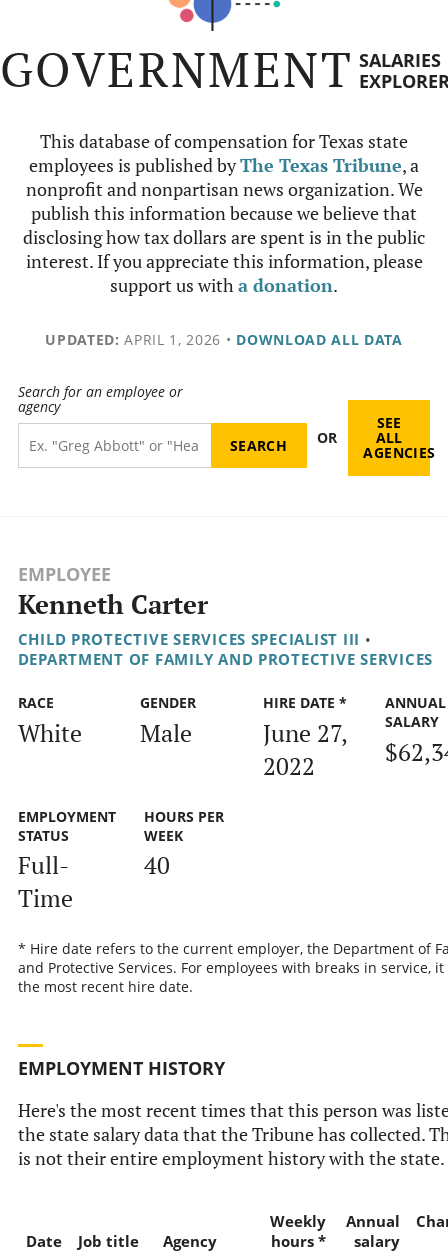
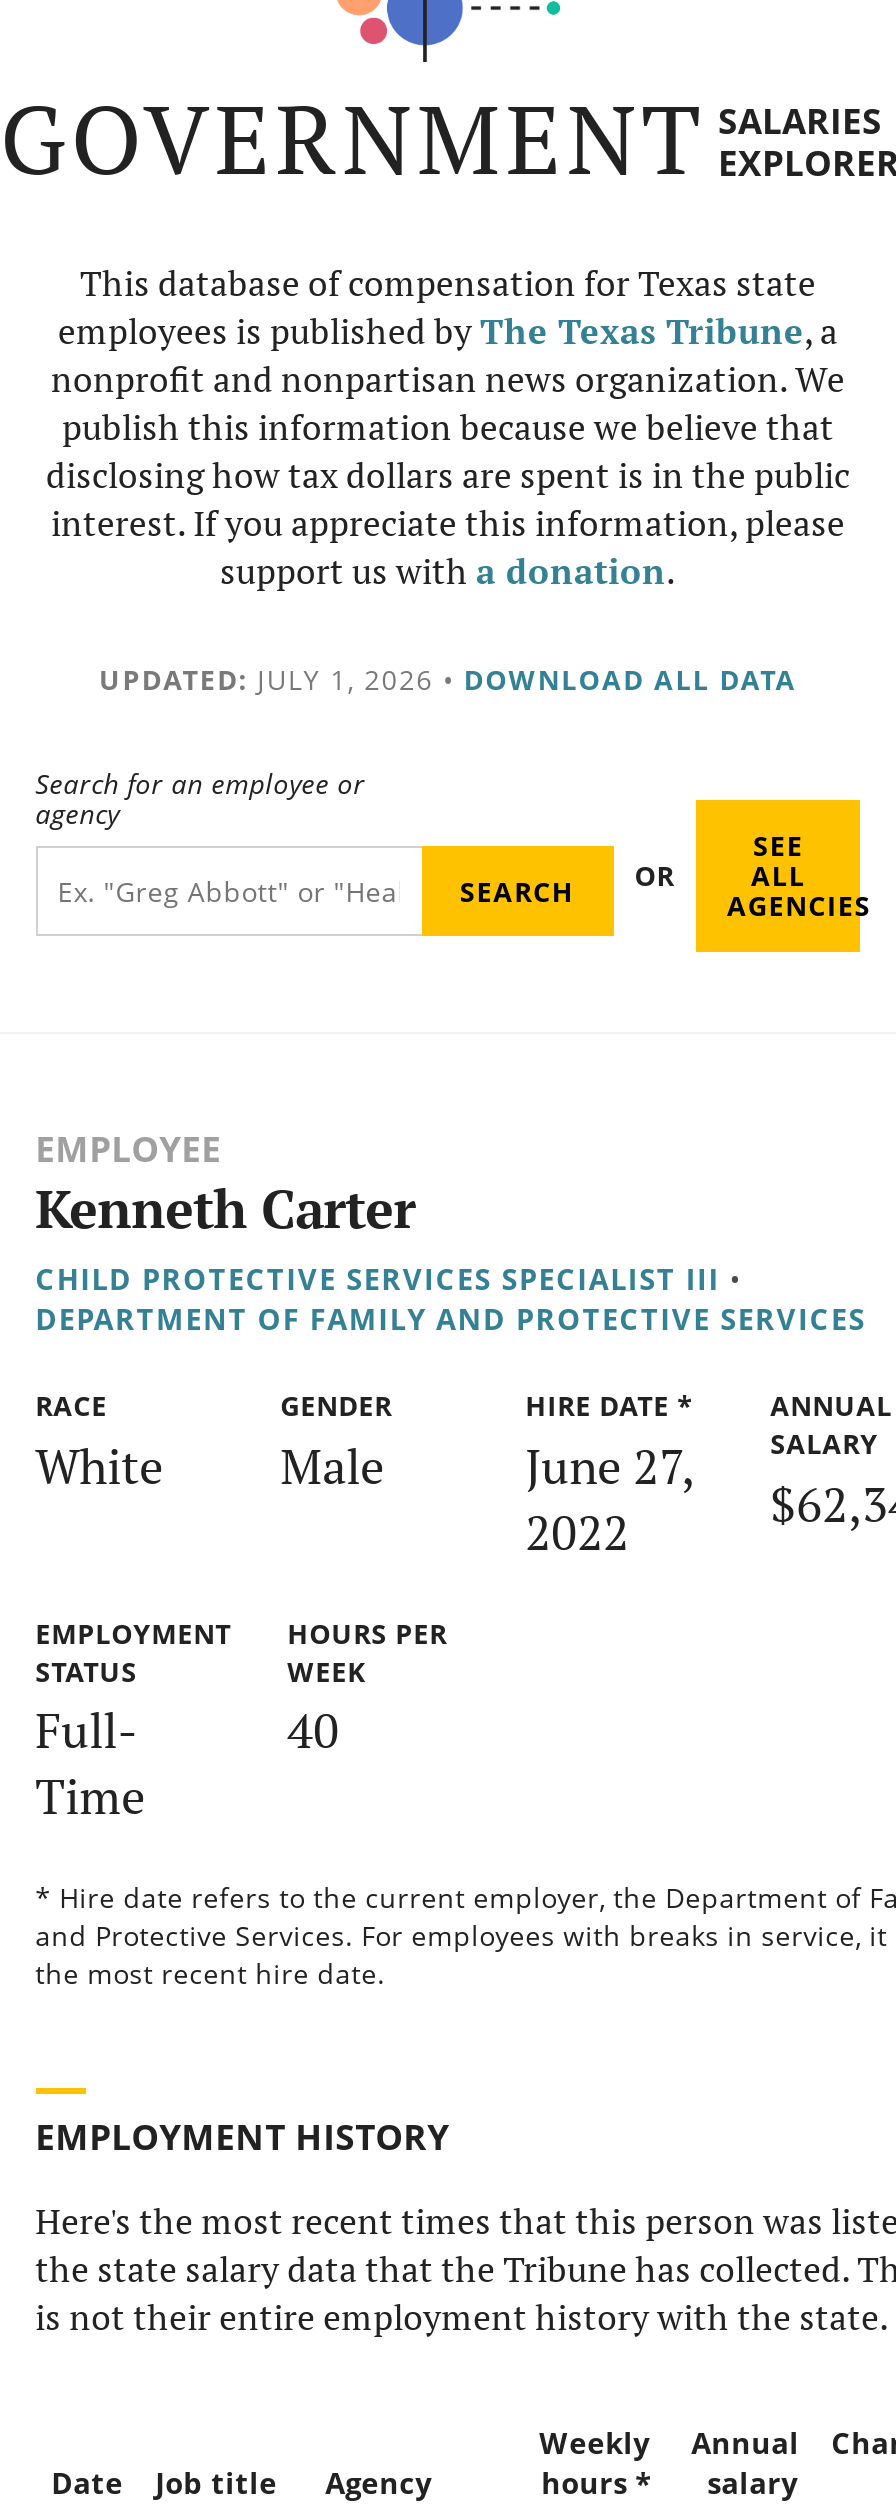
[45,330,403,349] UPDATED: APRIL 1, 2026 • DOWNLOAD ALL DATA -> [99,660,797,698] UPDATED: JULY 1, 2026 • DOWNLOAD ALL DATA

